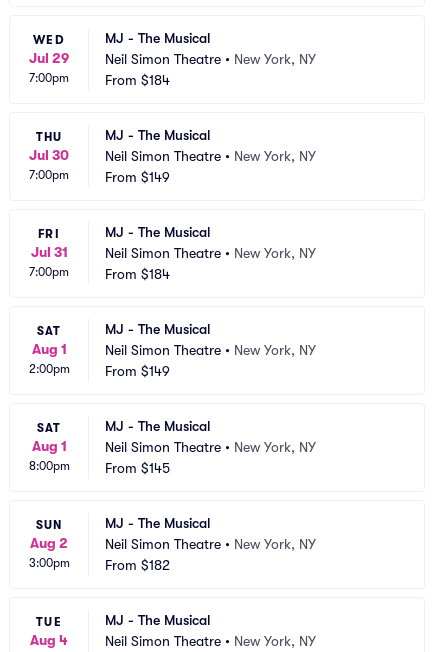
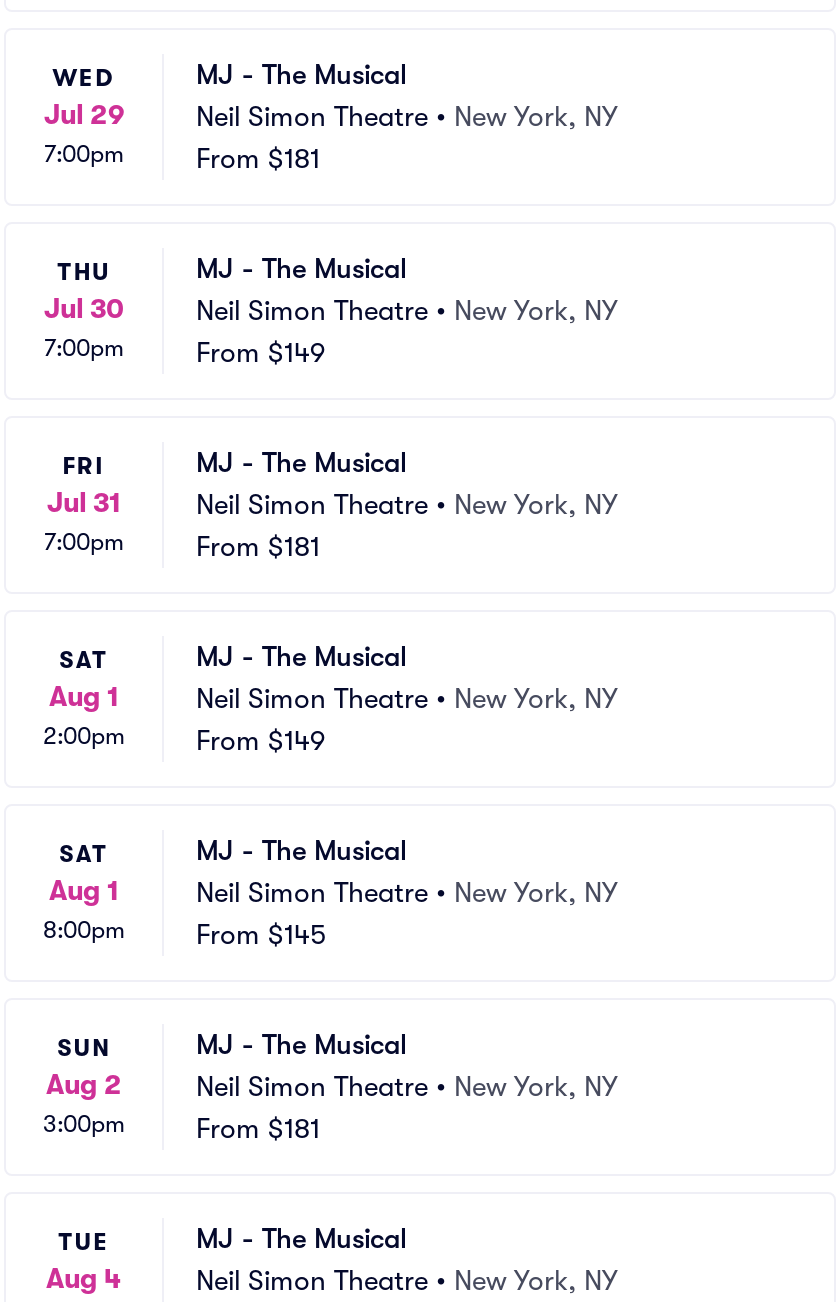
[105,72,170,88] From $184 -> [196,142,320,174] From $181
[105,266,170,282] From $184 -> [196,530,320,562] From $181
[105,557,170,573] From $182 -> [196,1112,320,1144] From $181

